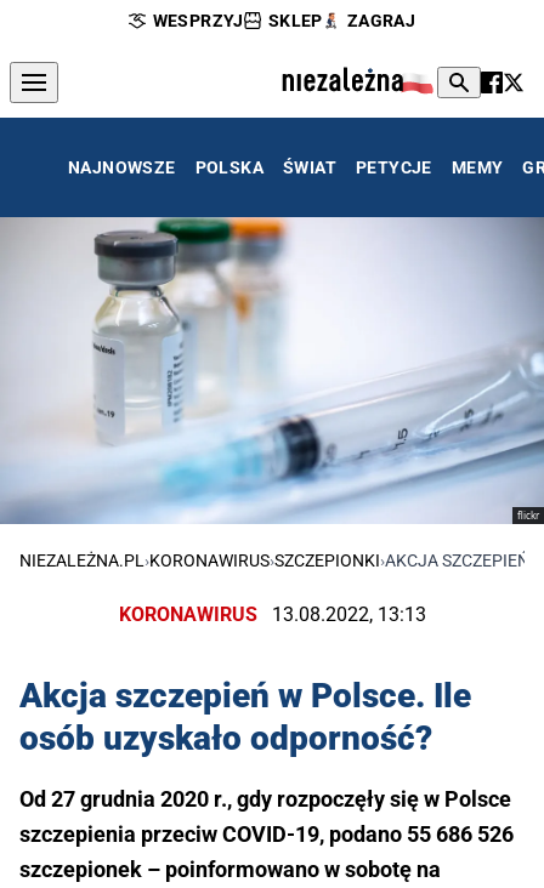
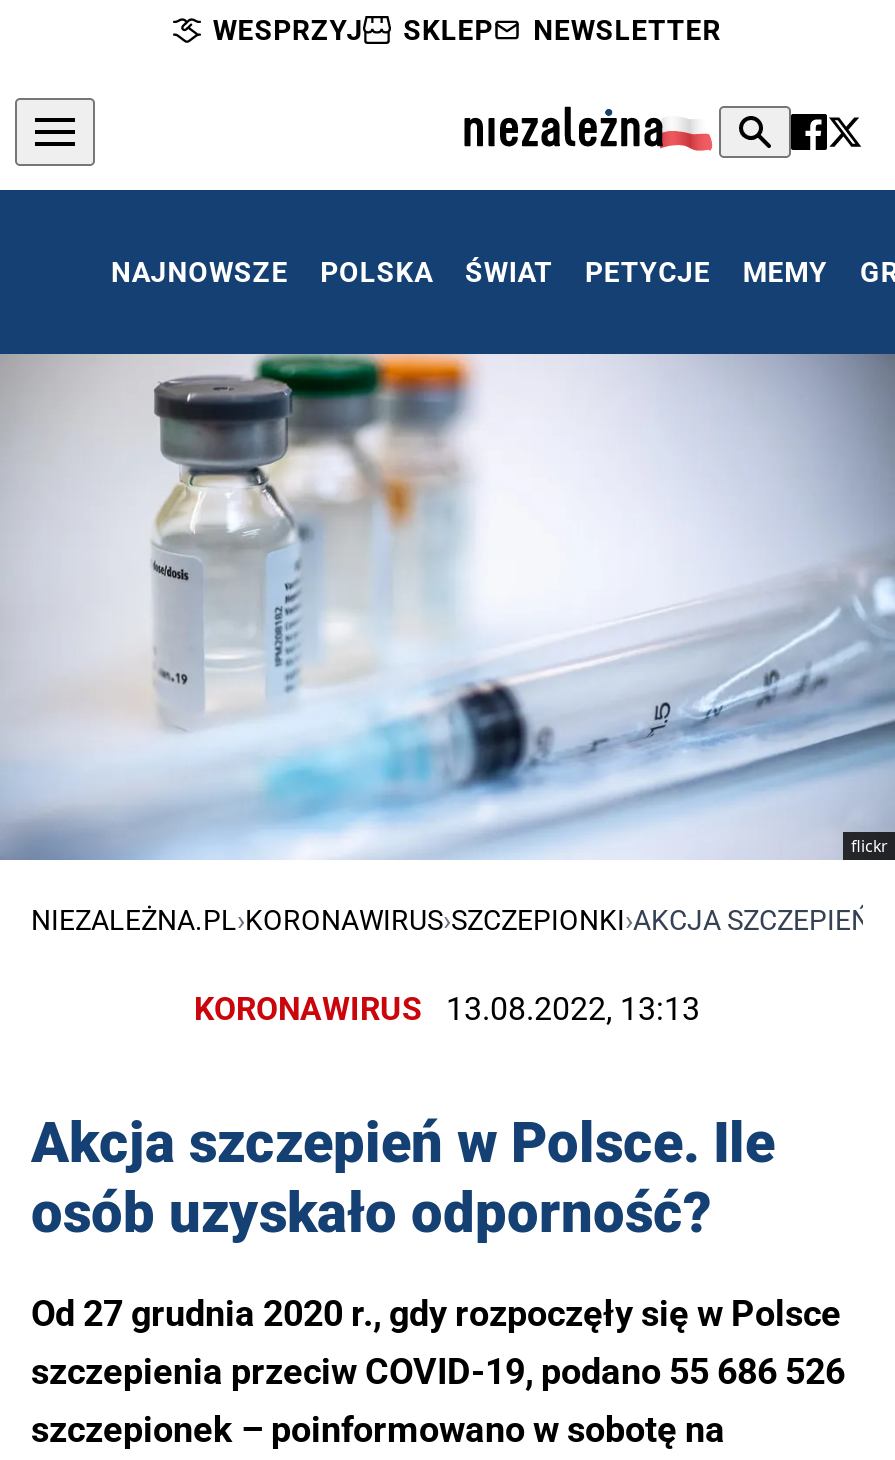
[347,11,416,30] ZAGRAJ -> [533,14,721,46] NEWSLETTER

